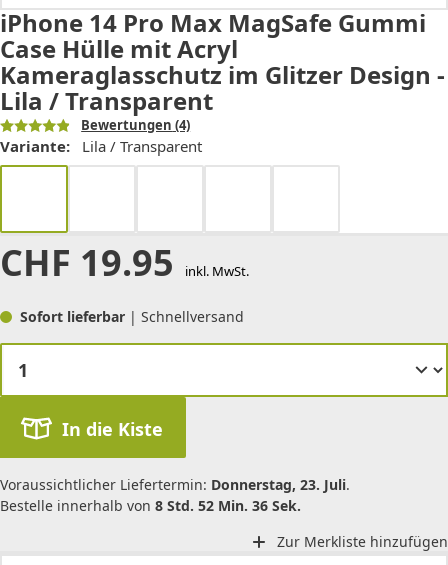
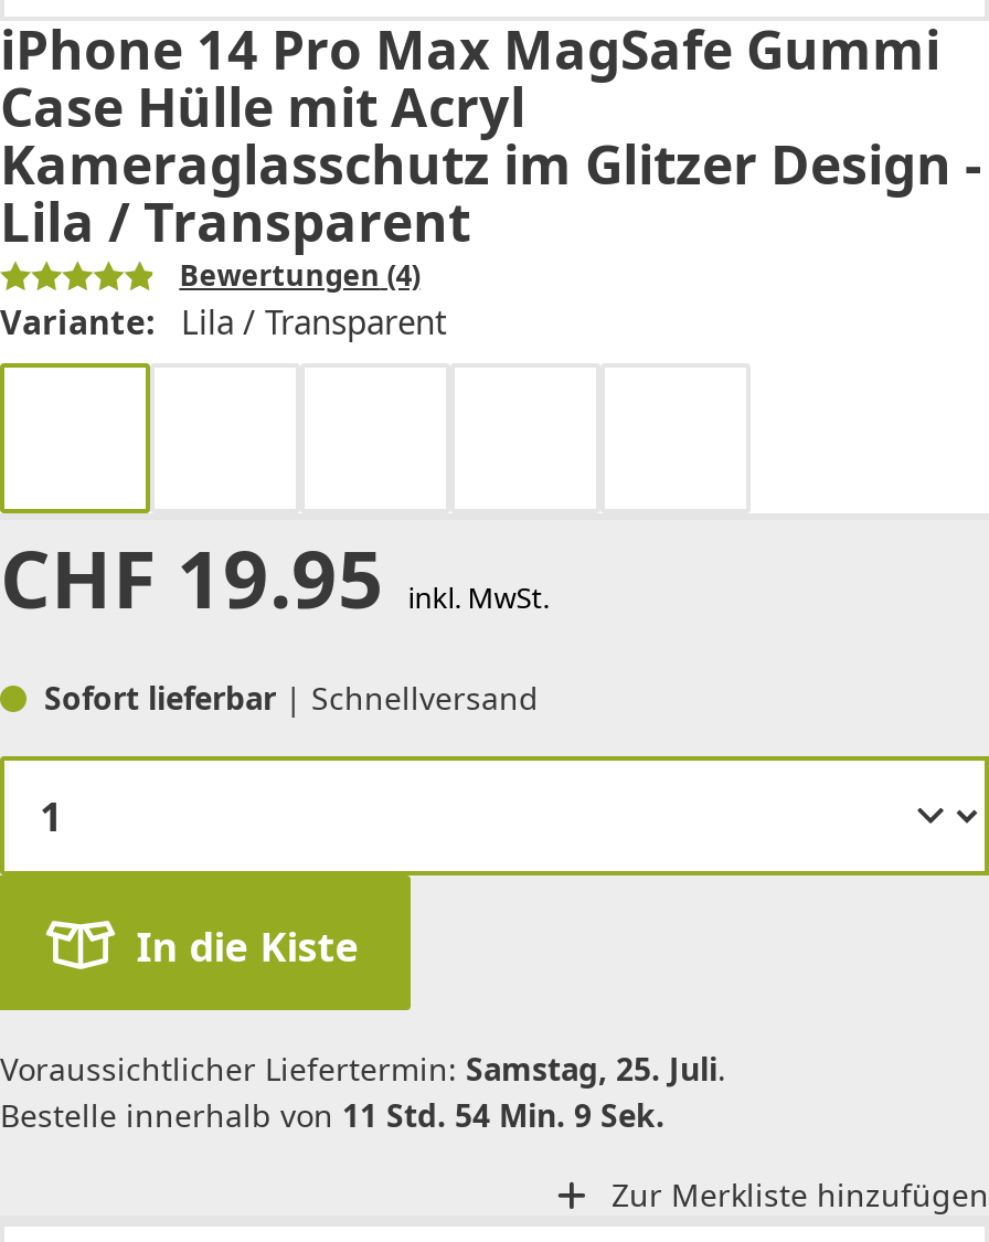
[0,475,350,494] Voraussichtlicher Liefertermin: Donnerstag, 23. Juli. -> [0,1047,726,1089] Voraussichtlicher Liefertermin: Samstag, 25. Juli.
[0,496,301,515] Bestelle innerhalb von 8 Std. 52 Min. 36 Sek. -> [0,1093,664,1135] Bestelle innerhalb von 11 Std. 54 Min. 9 Sek.

